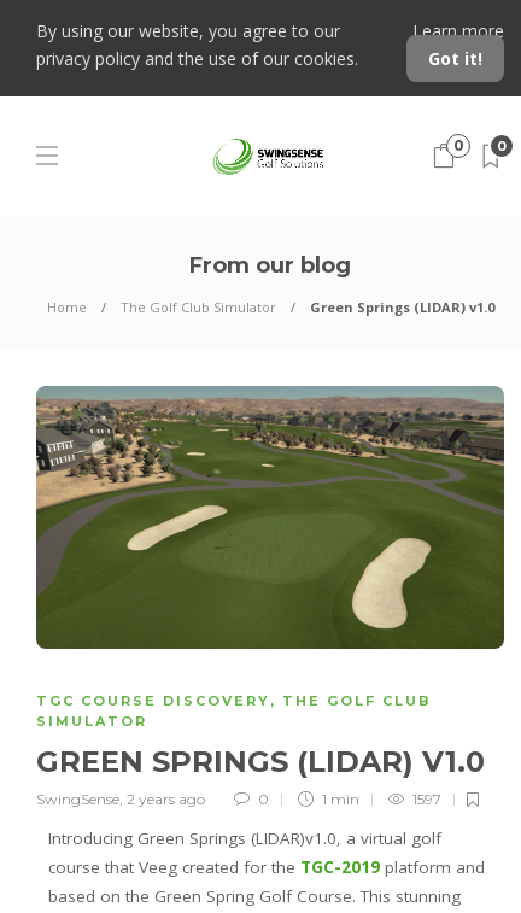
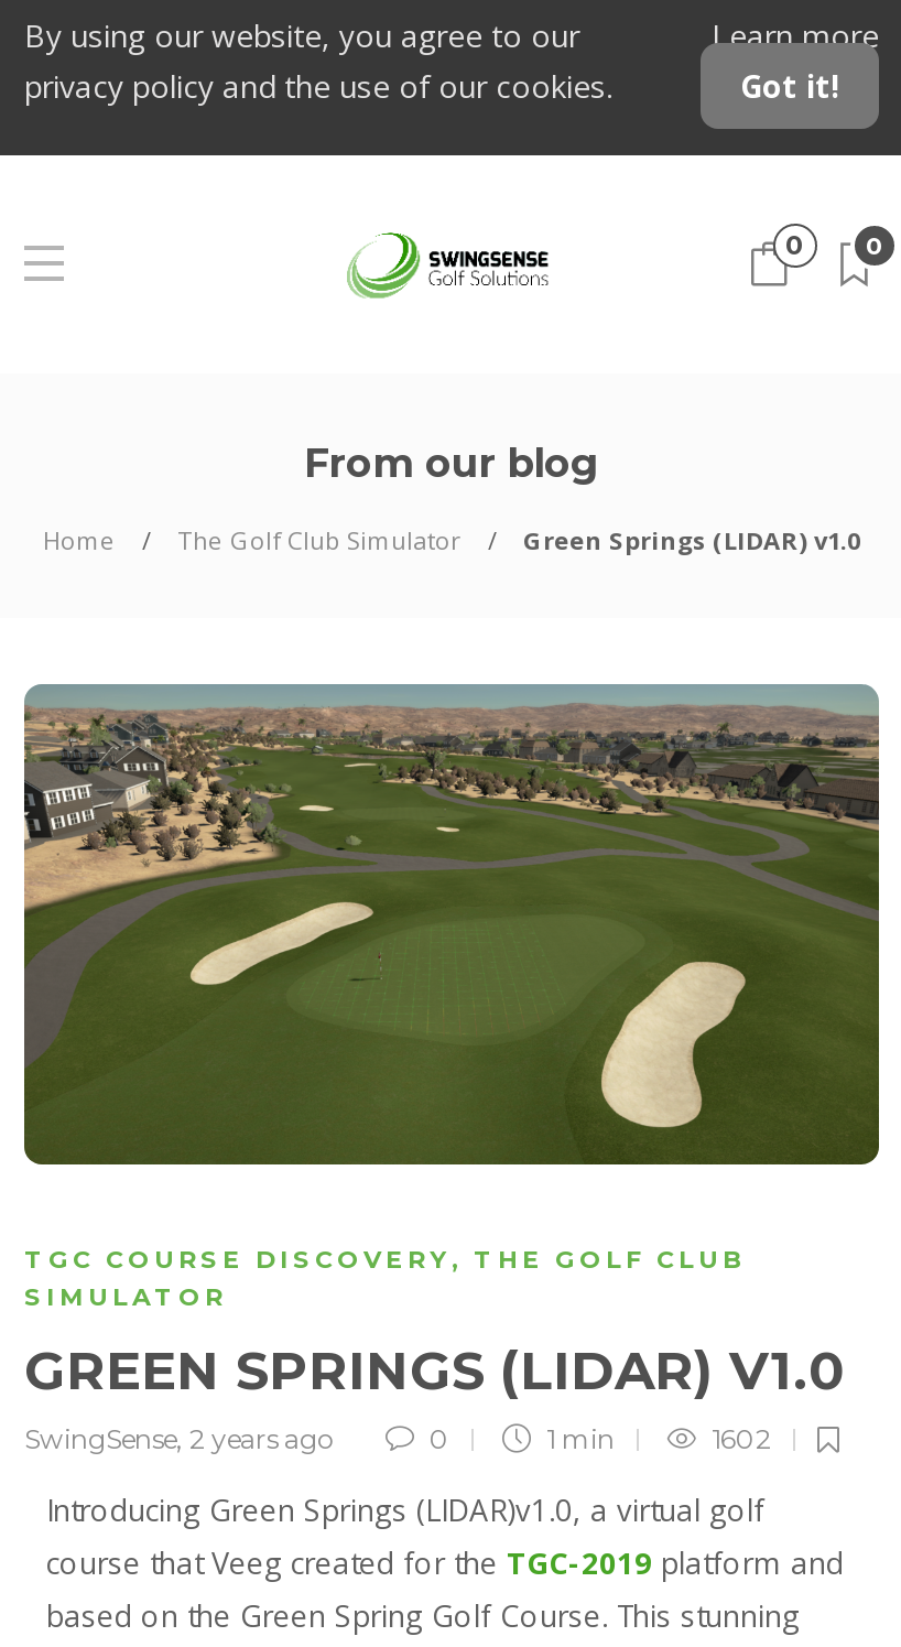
[409,790,441,808] 1597 -> [705,1423,771,1456] 1602

